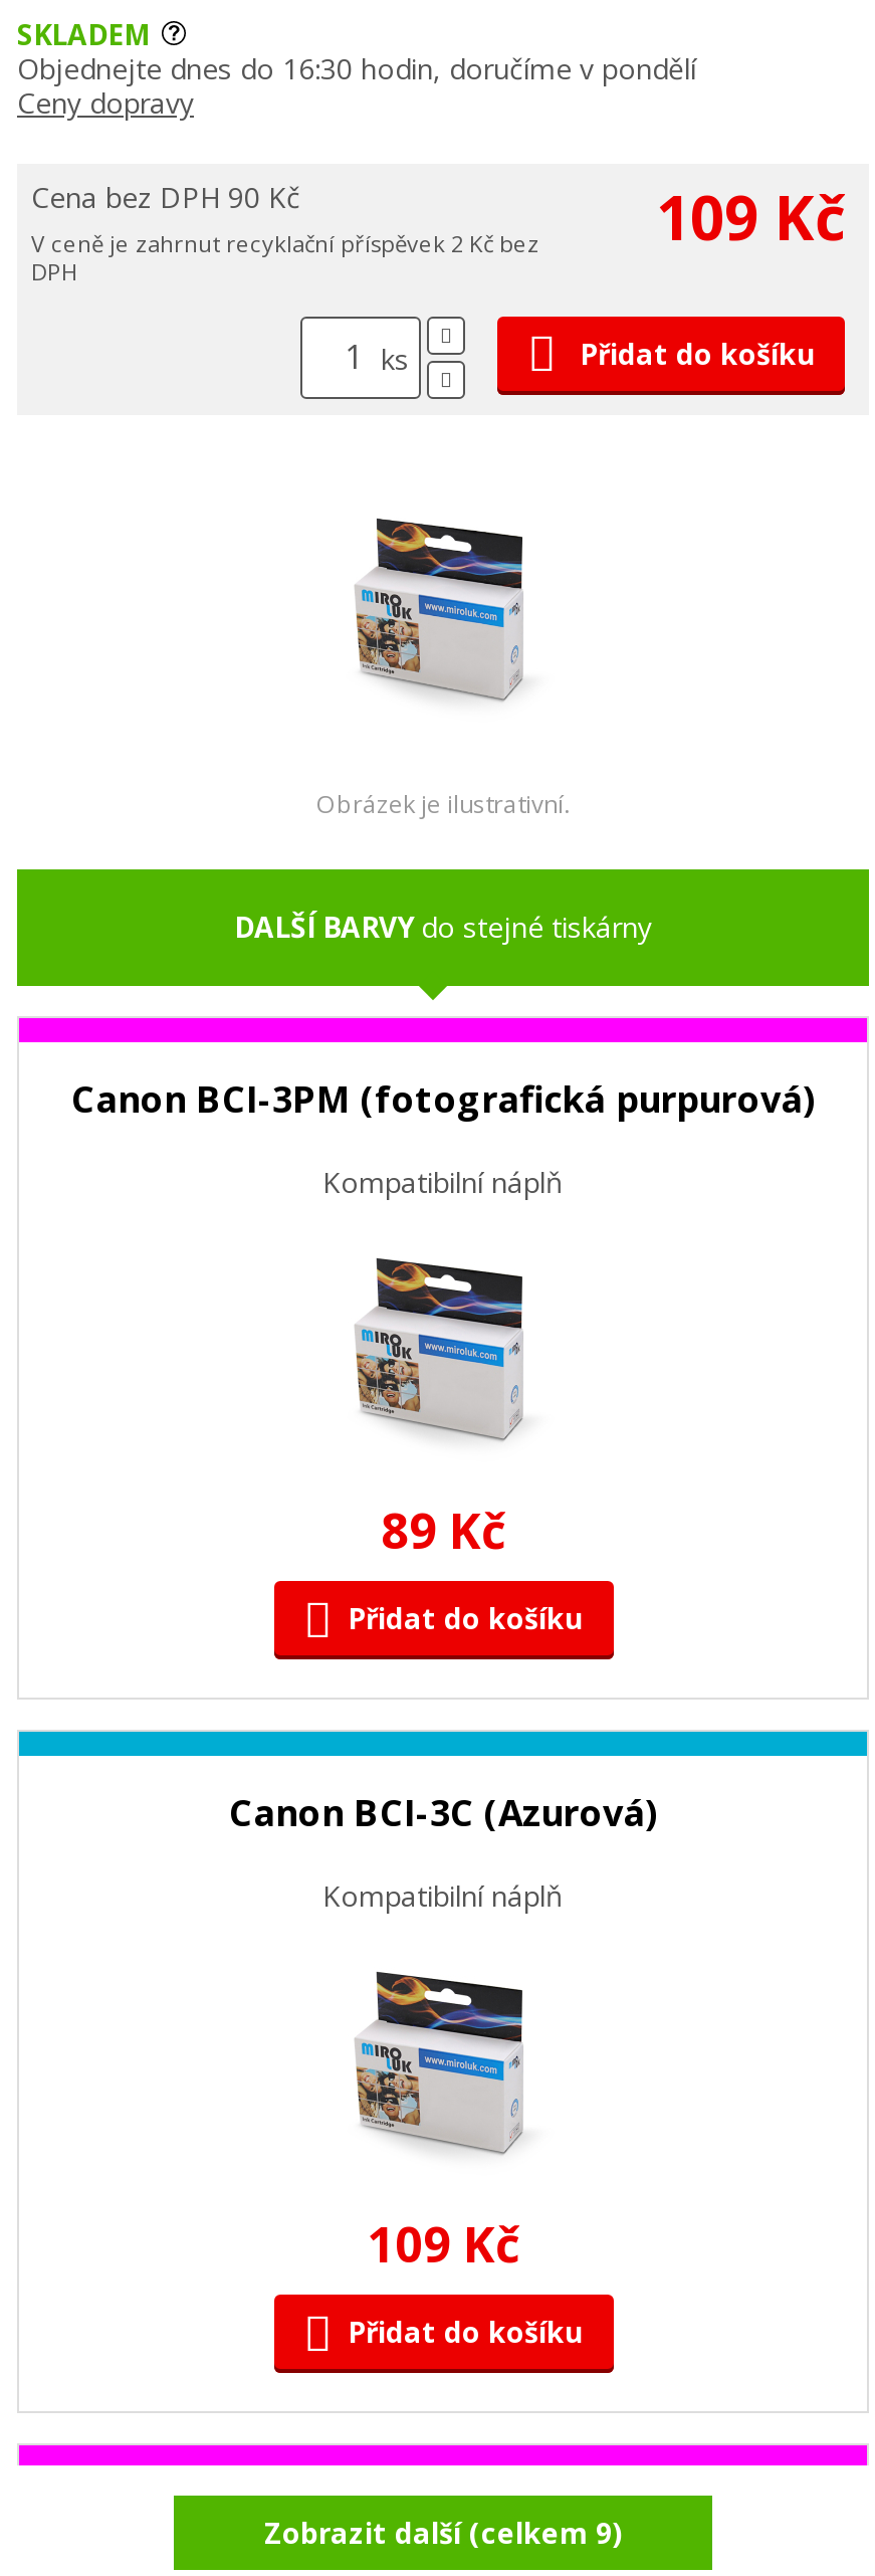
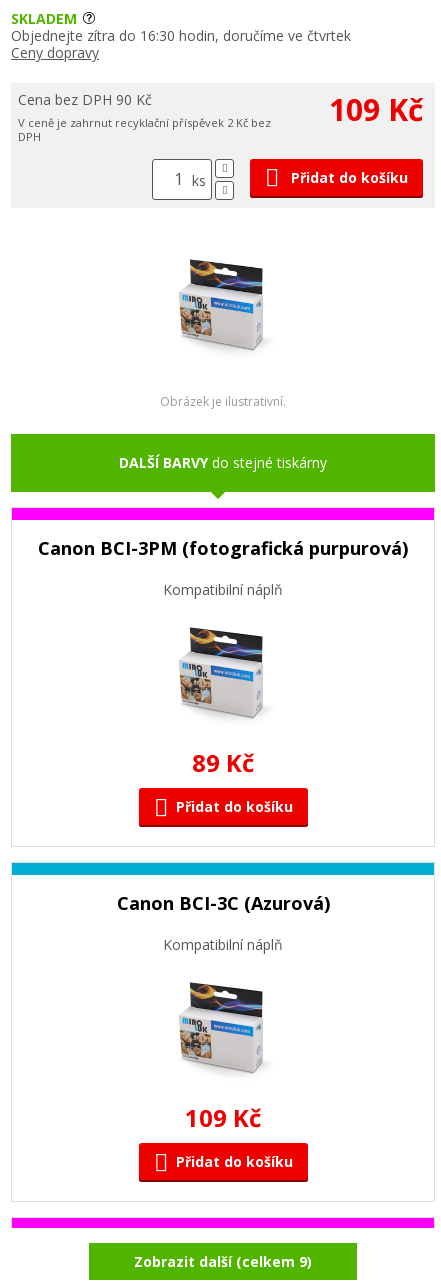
[17,48,696,86] Objednejte dnes do 16:30 hodin, doručíme v pondělí -> [11,25,351,44] Objednejte zítra do 16:30 hodin, doručíme ve čtvrtek

